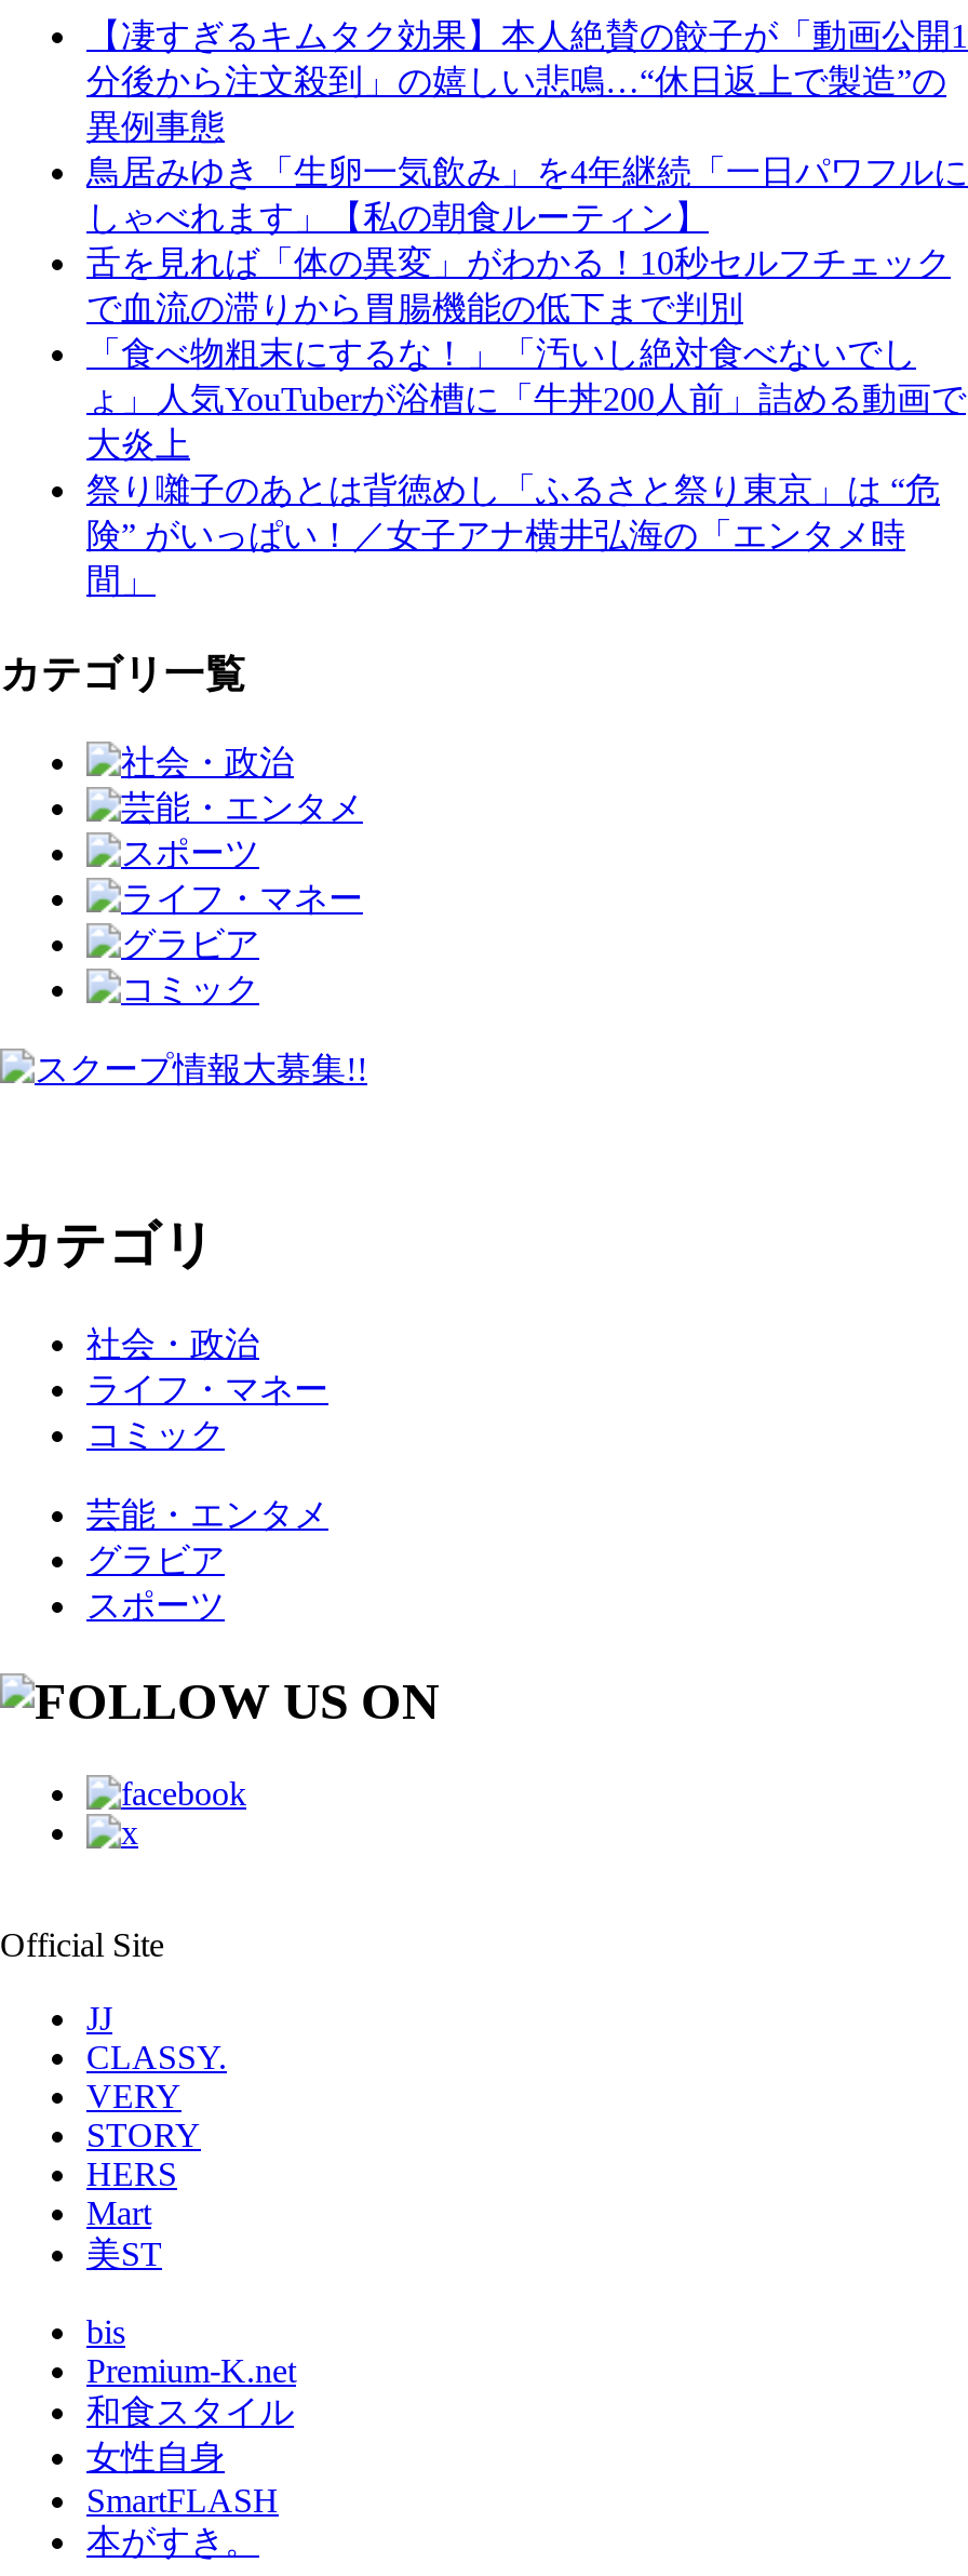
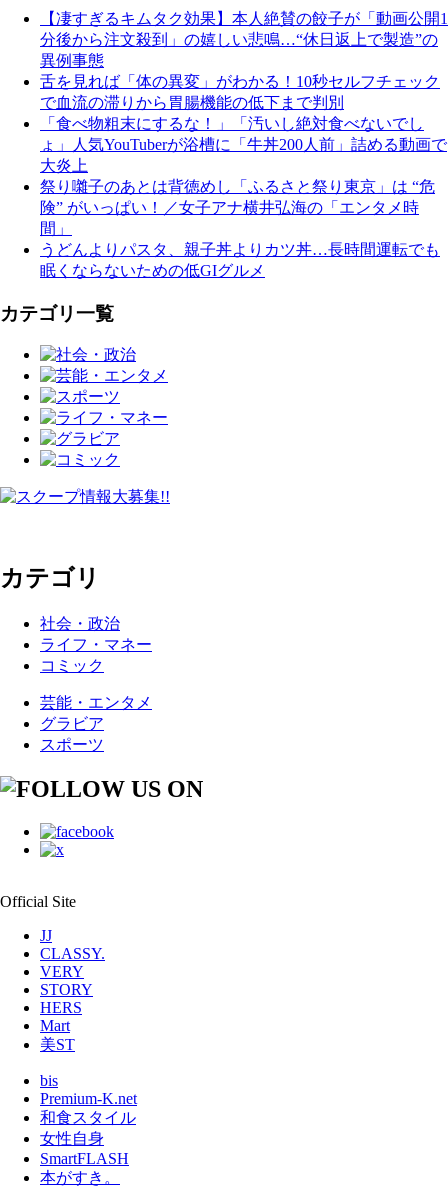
[86,154,968,236] 鳥居みゆき「生卵一気飲み」を4年継続「一日パワフルに | しゃべれます」【私の朝食ルーティン】 -> none
moved [86,244,951,599] -> [40,73,440,237]: 舌を見れば「体の異変」がわかる！10秒セルフチェック | で血流の滞りから胃腸機能の低下まで判別 | 「食べ物粗末にするな！」「汚いし絶対食べないでし | 大炎上 | 祭り囃子のあとは背徳めし「ふるさと祭り東京」は “危 | 険” がいっぱい！／女子アナ横井弘海の「エンタメ時 | 間」
none -> [40,241,440,279] うどんよりパスタ、親子丼よりカツ丼…長時間運転でも | 眠くならないための低GIグルメ

